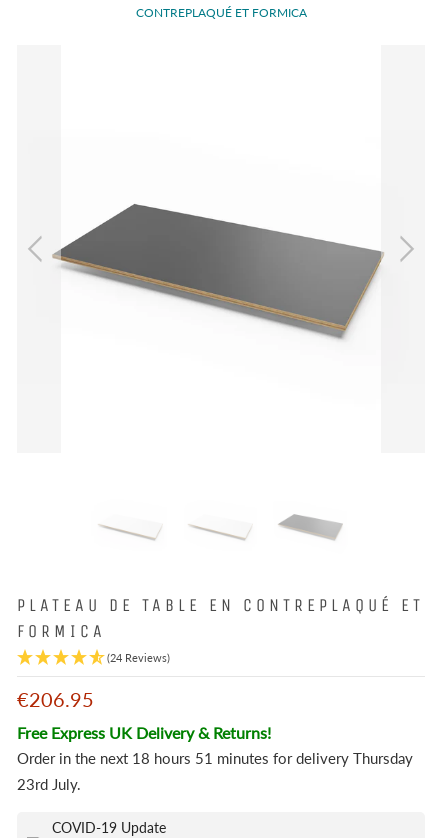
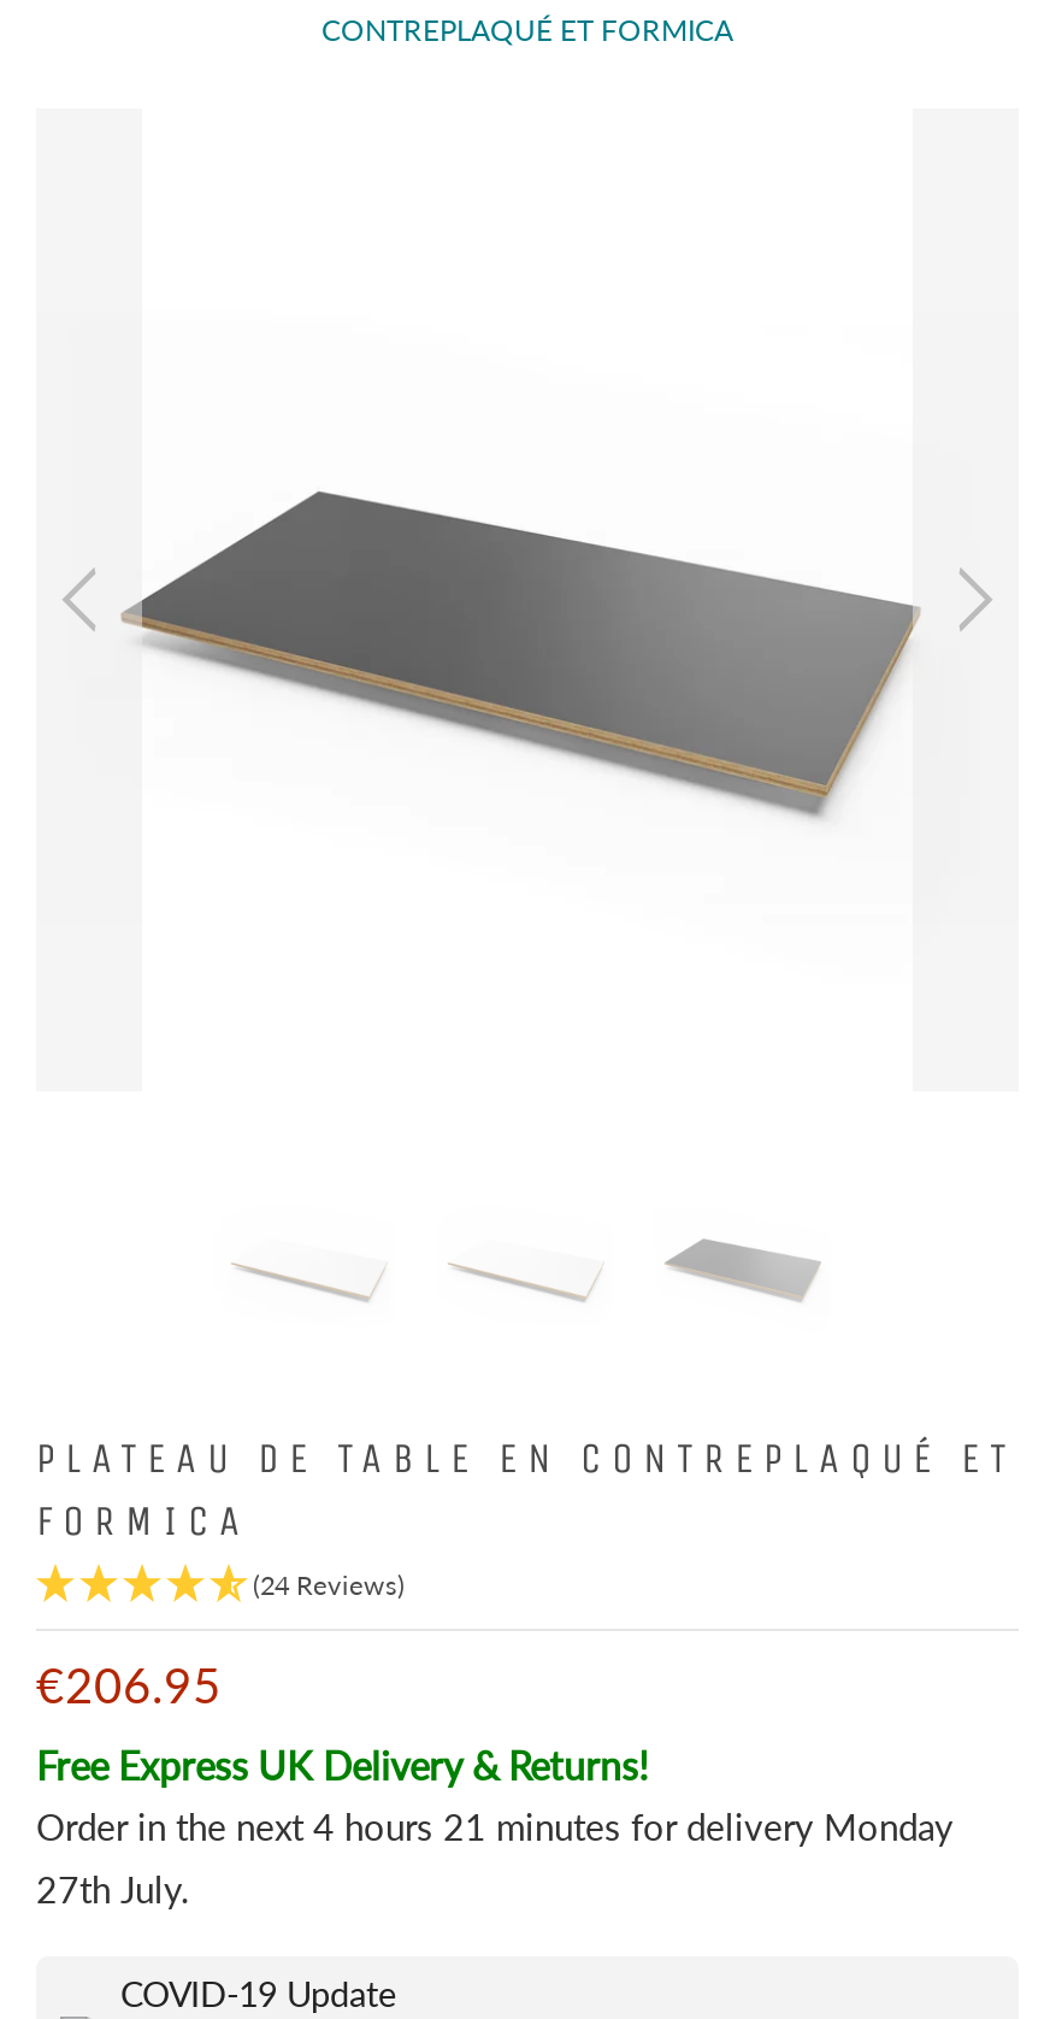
[17,749,413,767] Order in the next 18 hours 51 minutes for delivery Thursday -> [36,1805,954,1848] Order in the next 4 hours 21 minutes for delivery Monday
[17,775,81,793] 23rd July. -> [36,1867,190,1911] 27th July.

